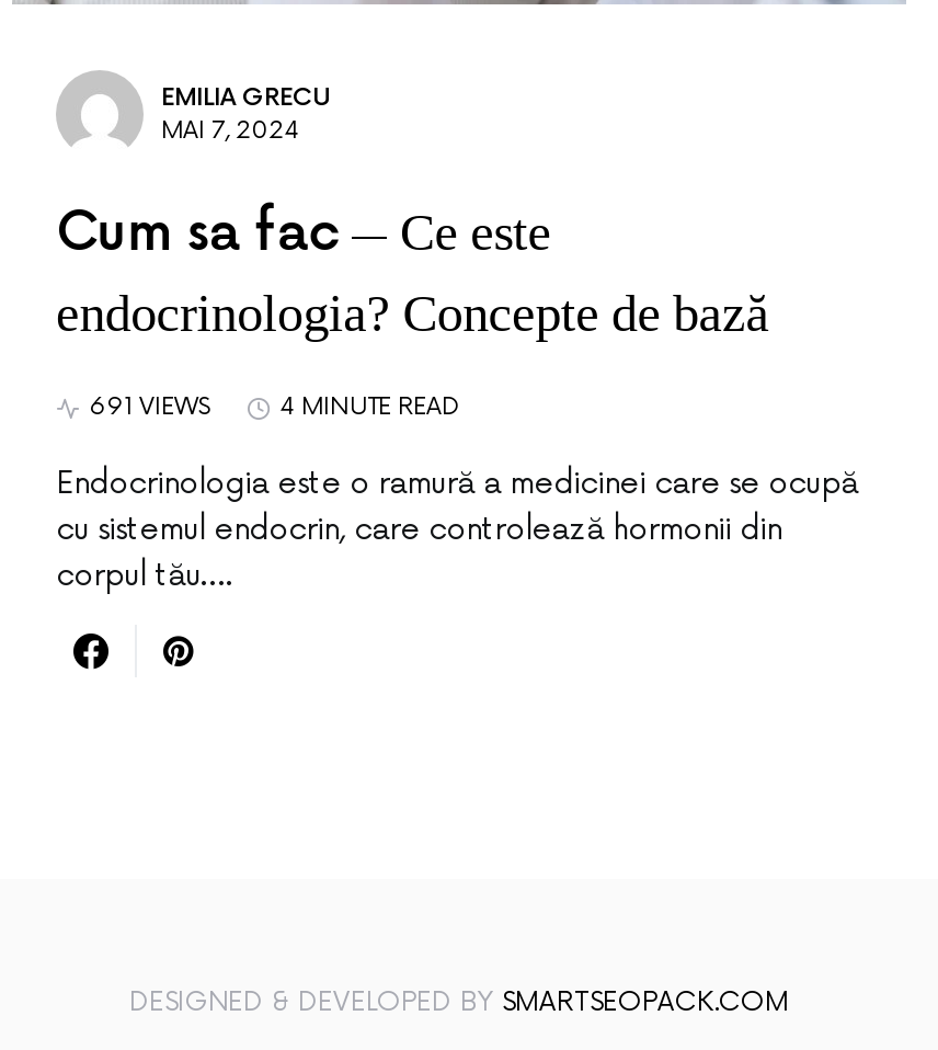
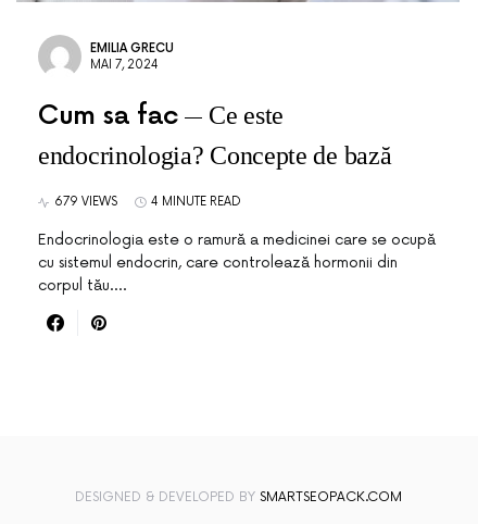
[89,392,211,421] 691 VIEWS -> [54,195,117,209] 679 VIEWS

